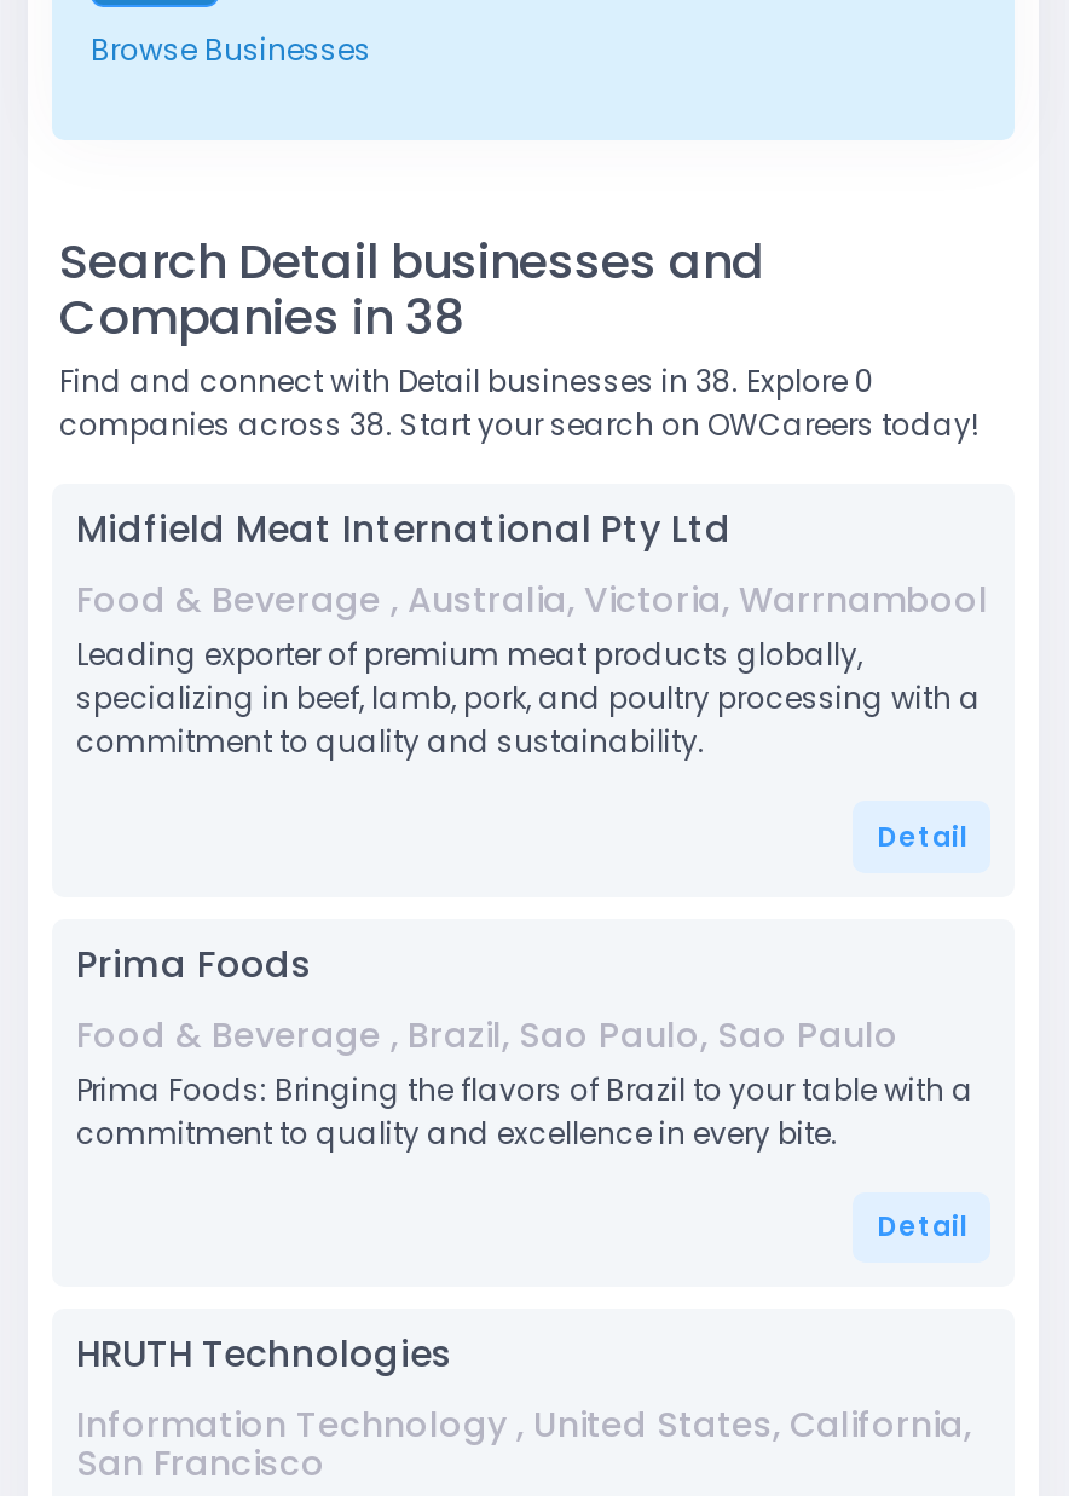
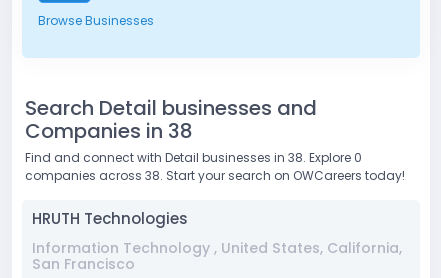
[76,504,988,1246] Midfield Meat International Pty Ltd | Food & Beverage , Australia, Victoria, Warrnambool | Leading exporter of premium meat products globally, | specializing in beef, lamb, pork, and poultry processing with a | commitment to quality and sustainability. | Detail | Prima Foods | Food & Beverage , Brazil, Sao Paulo, Sao Paulo | Prima Foods: Bringing the flavors of Brazil to your table with a | commitment to quality and excellence in every bite. | Detail -> none

